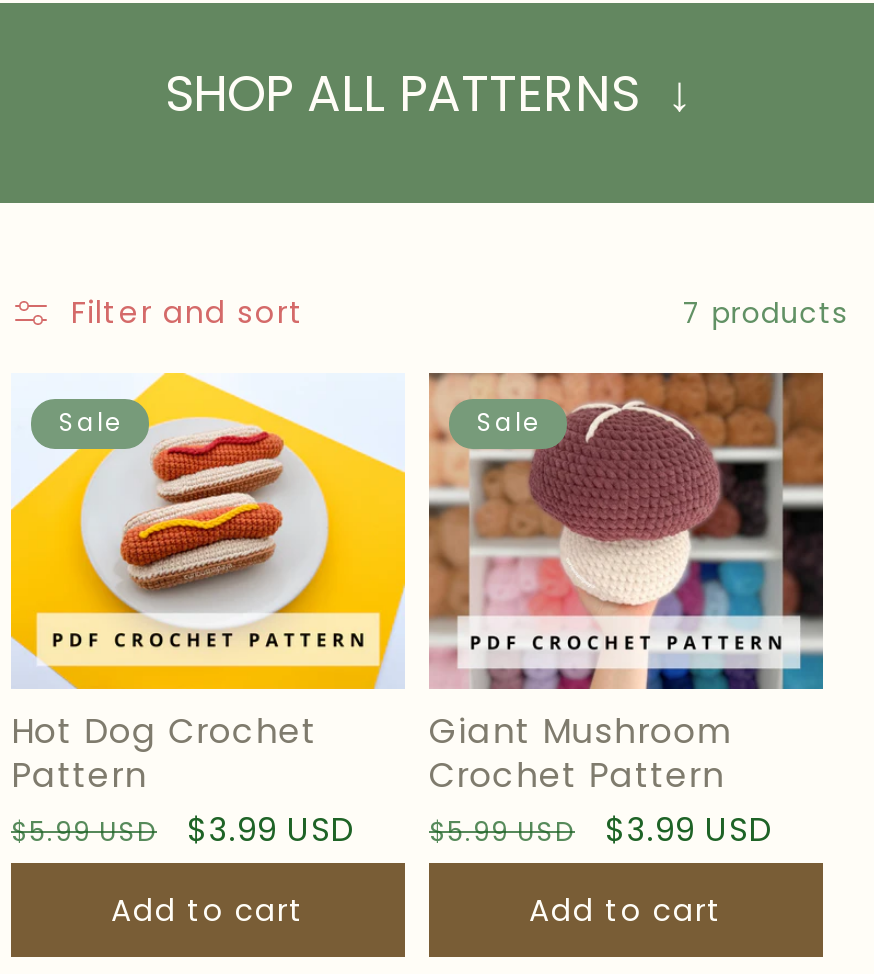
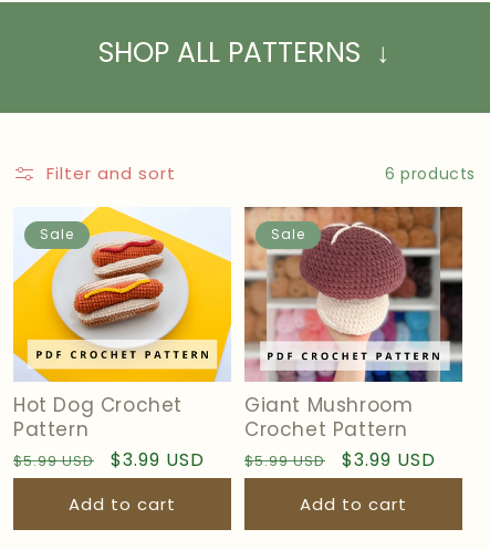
[683,292,847,332] 7 products -> [385,162,476,184] 6 products

